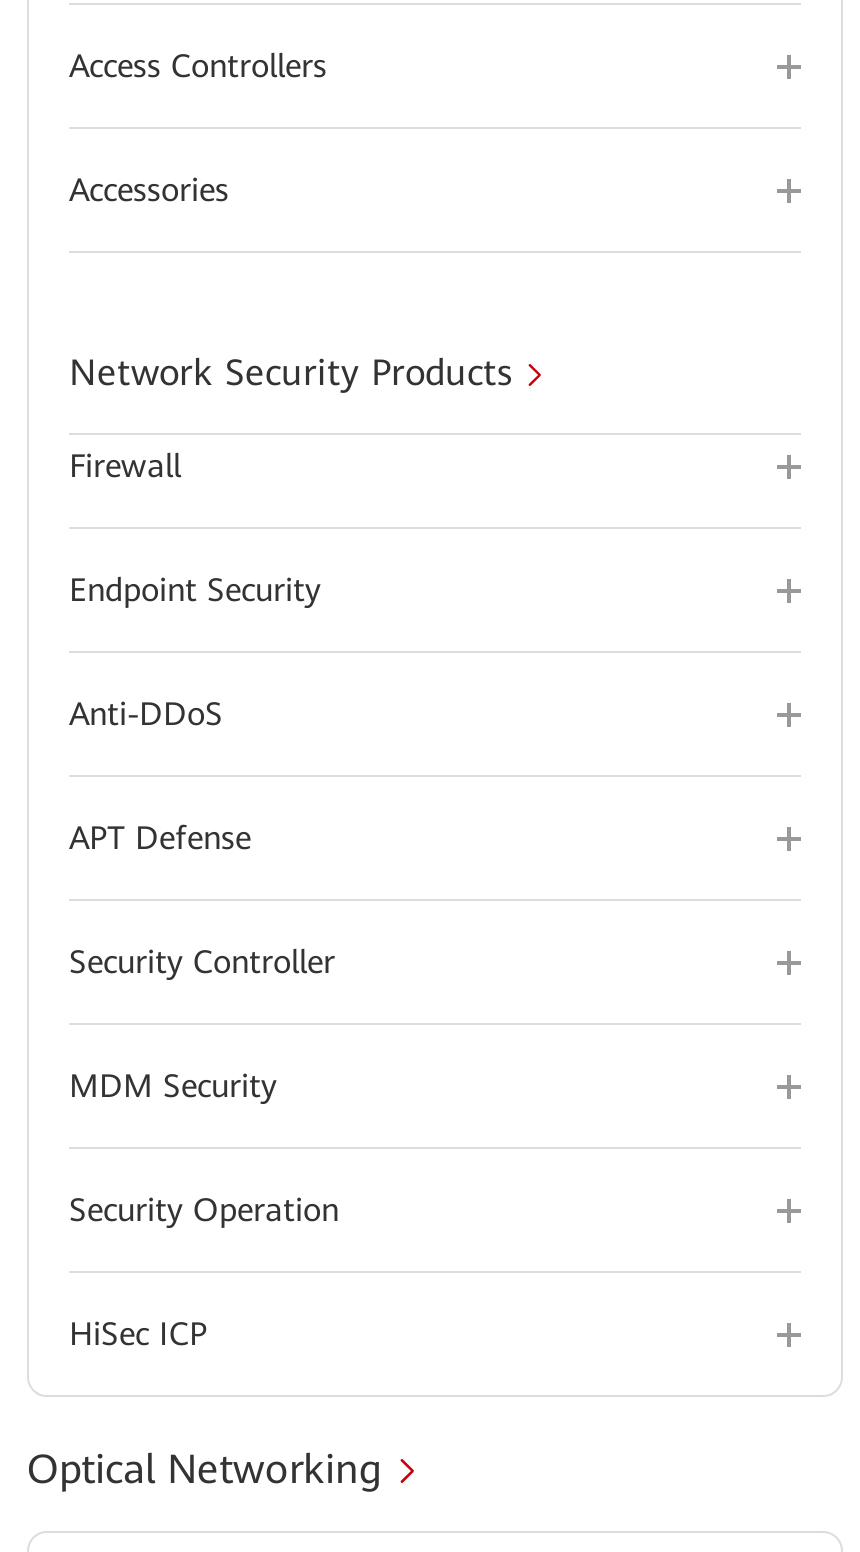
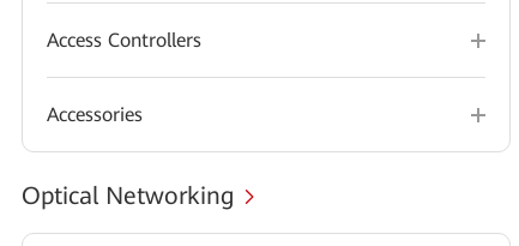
[69,351,513,1353] Network Security Products | Firewall | Endpoint Security | Anti-DDoS | APT Defense | Security Controller | MDM Security | Security Operation | HiSec ICP -> none

